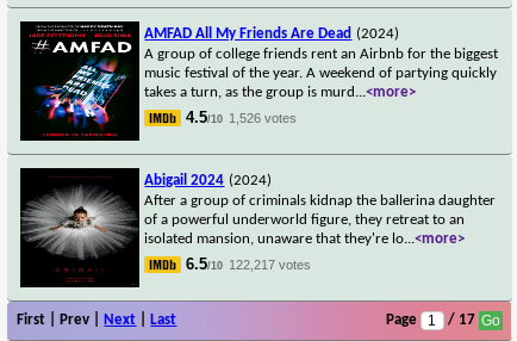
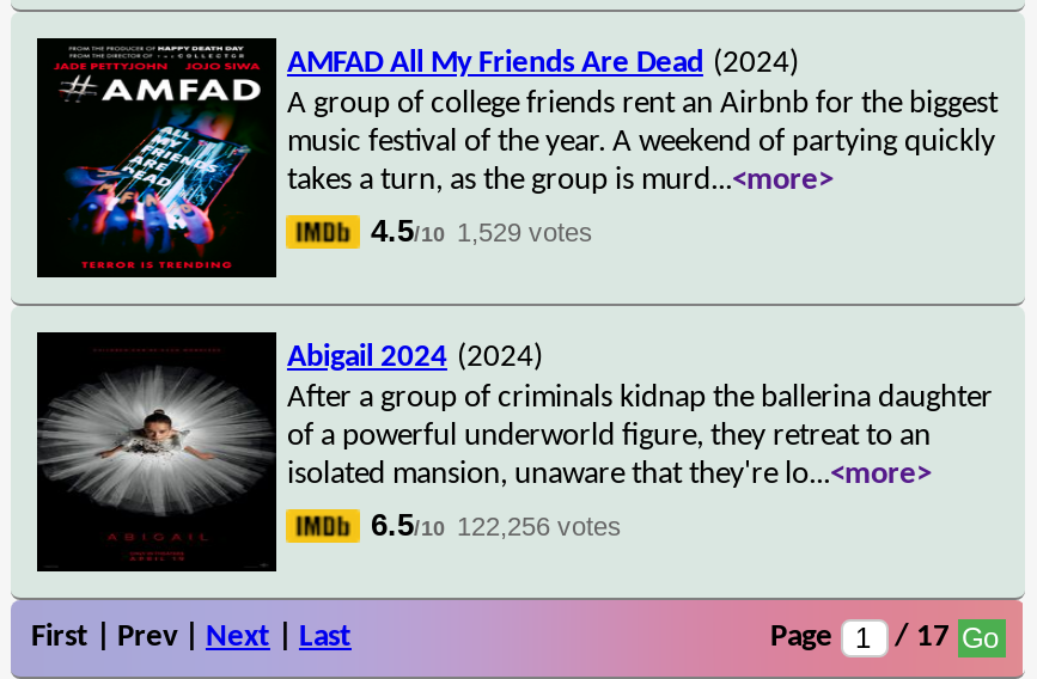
[186,108,297,126] 4.5/10 1,526 votes -> [371,212,593,248] 4.5/10 1,529 votes
[186,255,312,273] 6.5/10 122,217 votes -> [371,506,622,542] 6.5/10 122,256 votes

